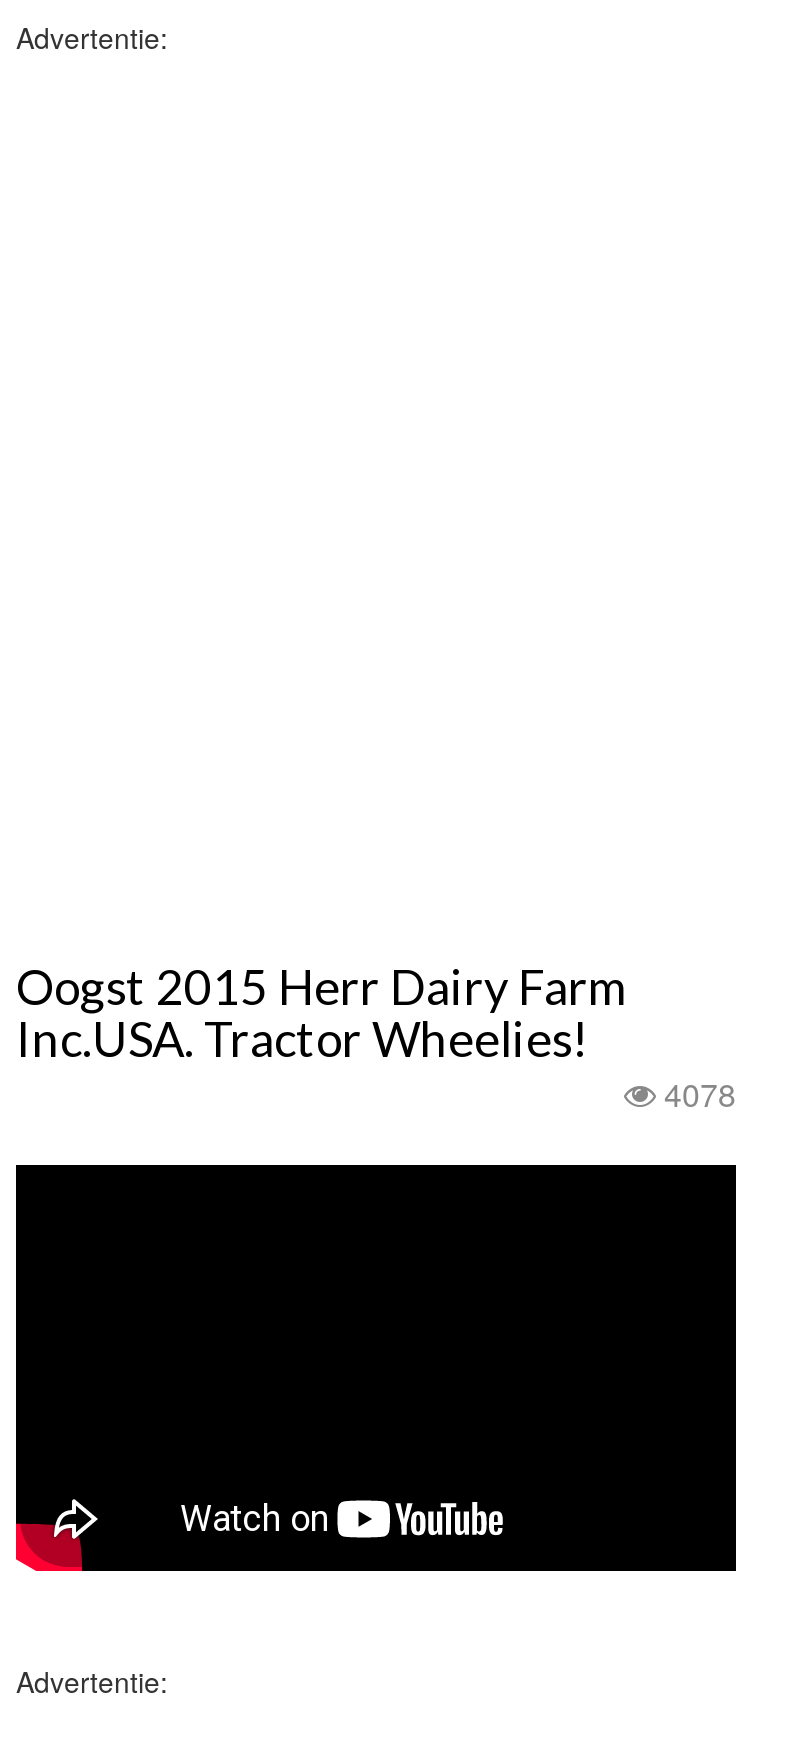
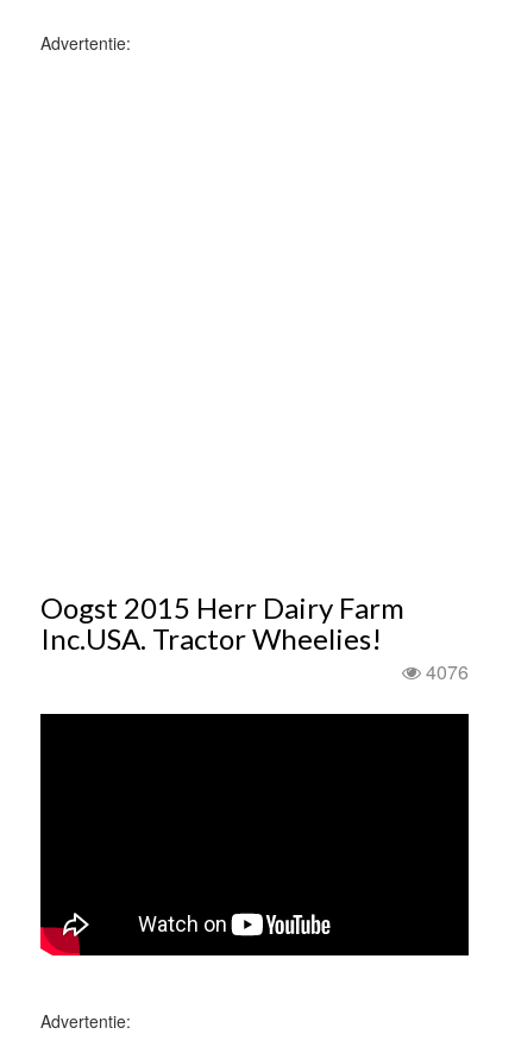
[664,1071,736,1117] 4078 -> [426,658,469,685] 4076

